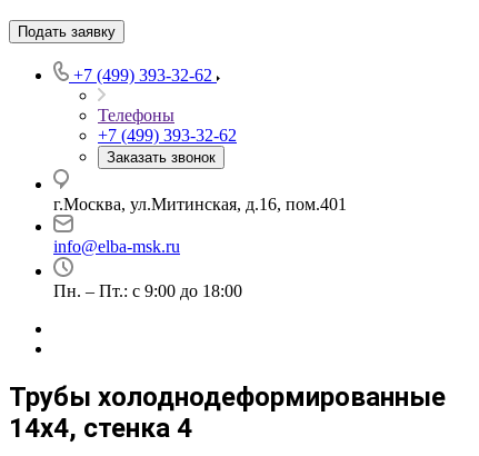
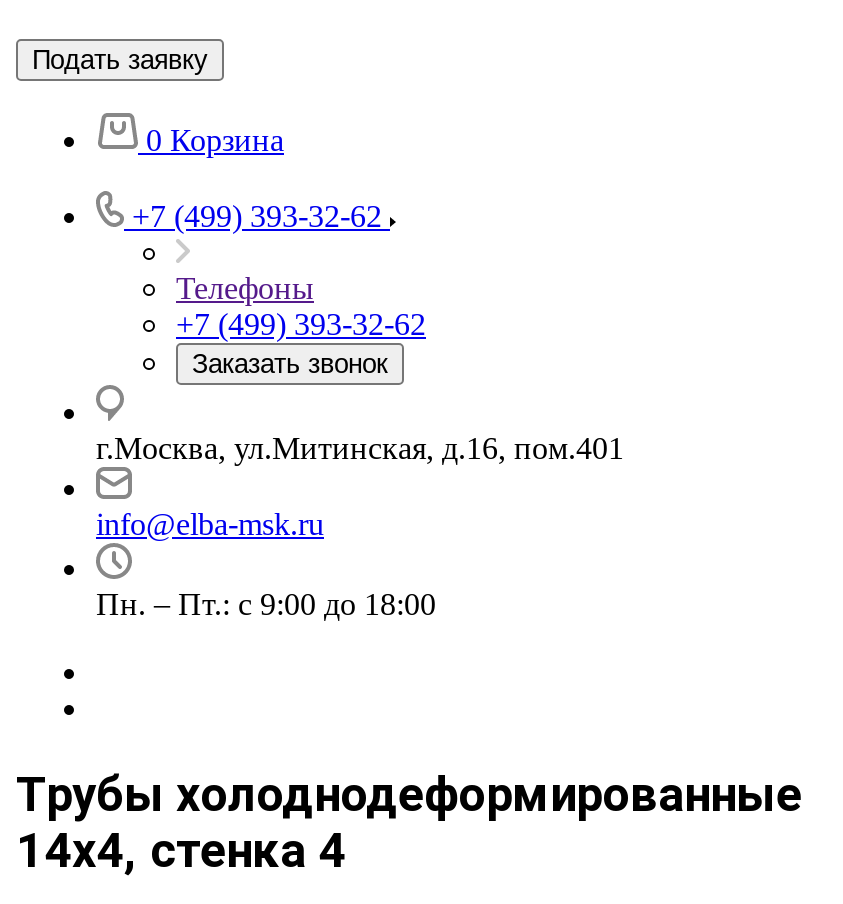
none -> [146,123,284,157] 0 Корзина

